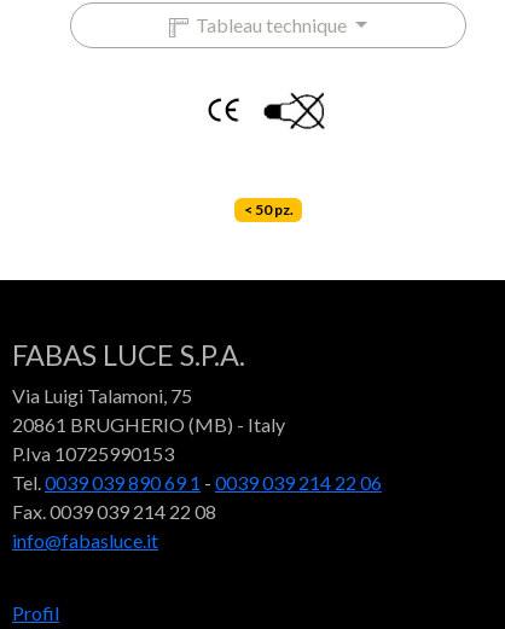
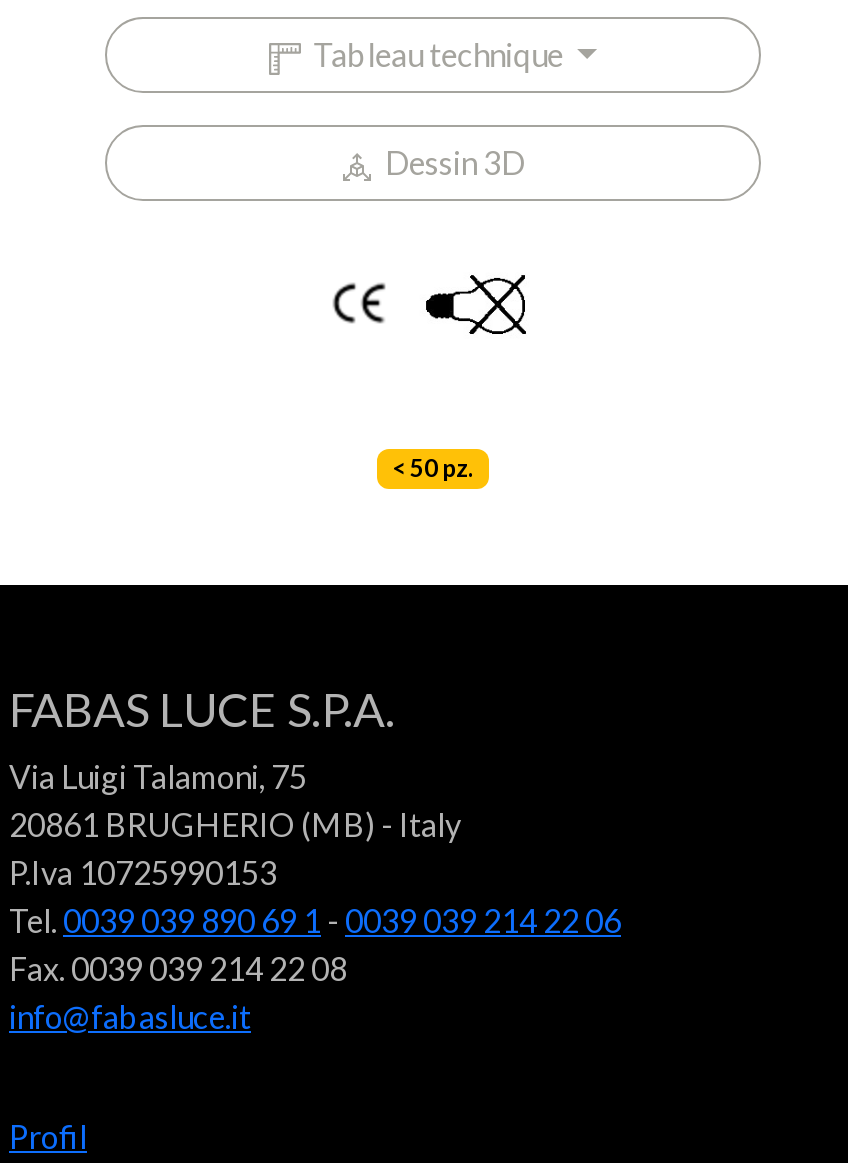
none -> [373,143,525,181] Dessin 3D

